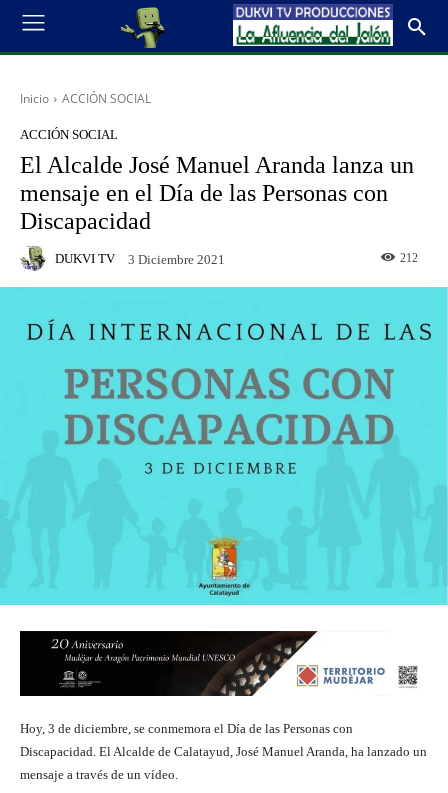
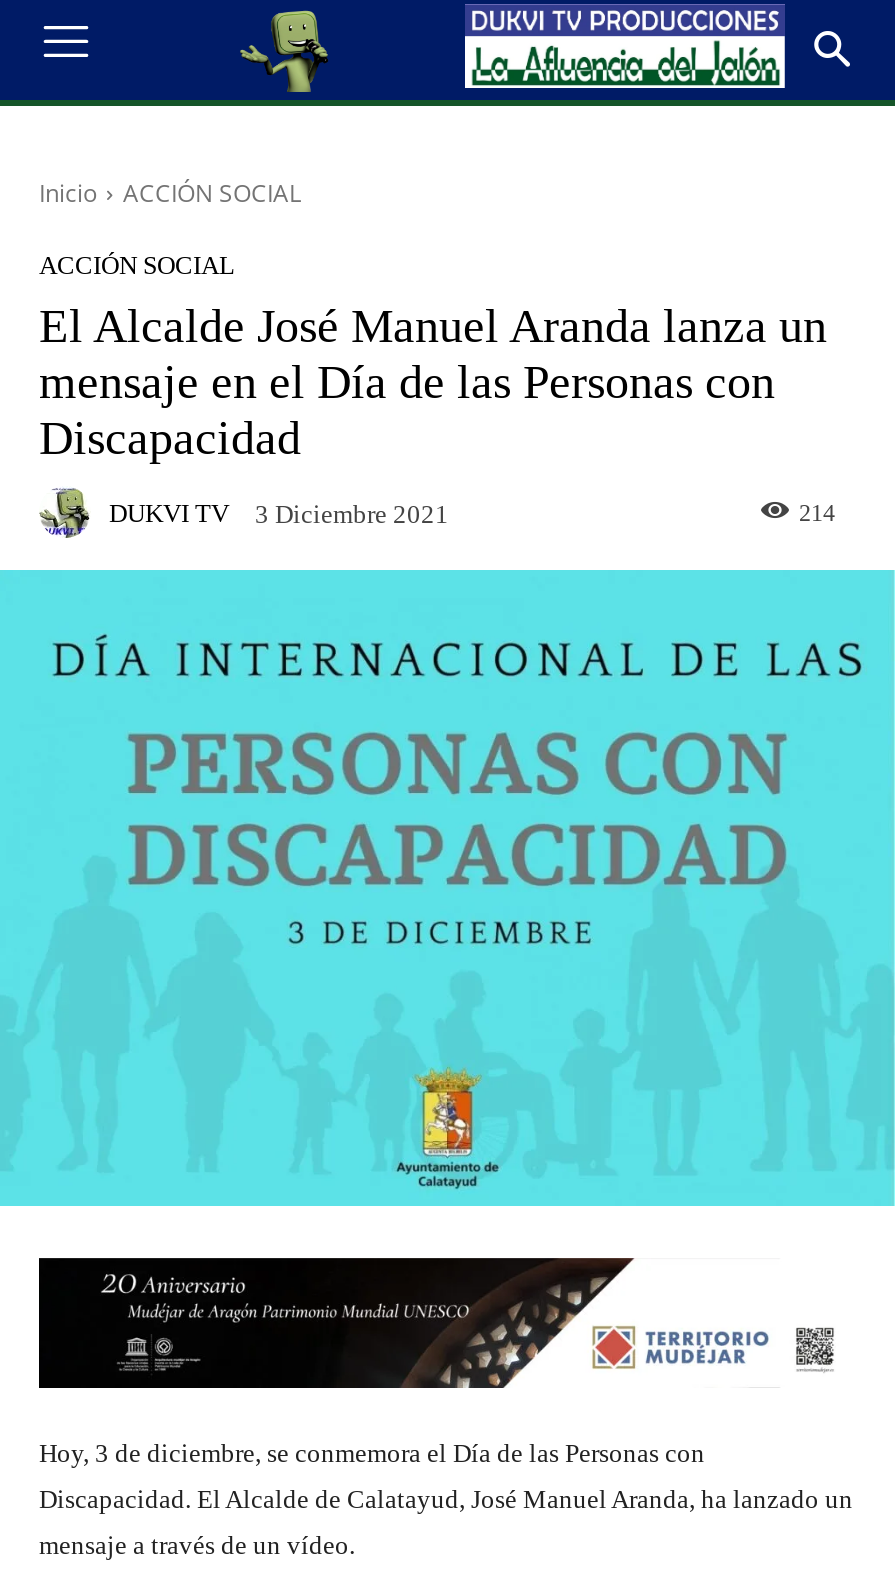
[400,251,418,265] 212 -> [799,498,835,526] 214

